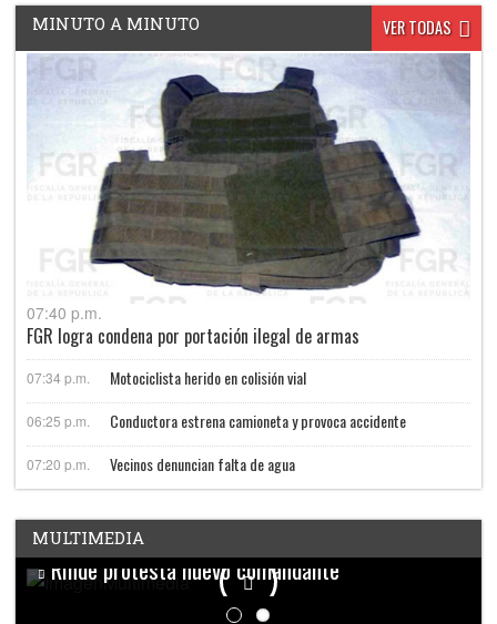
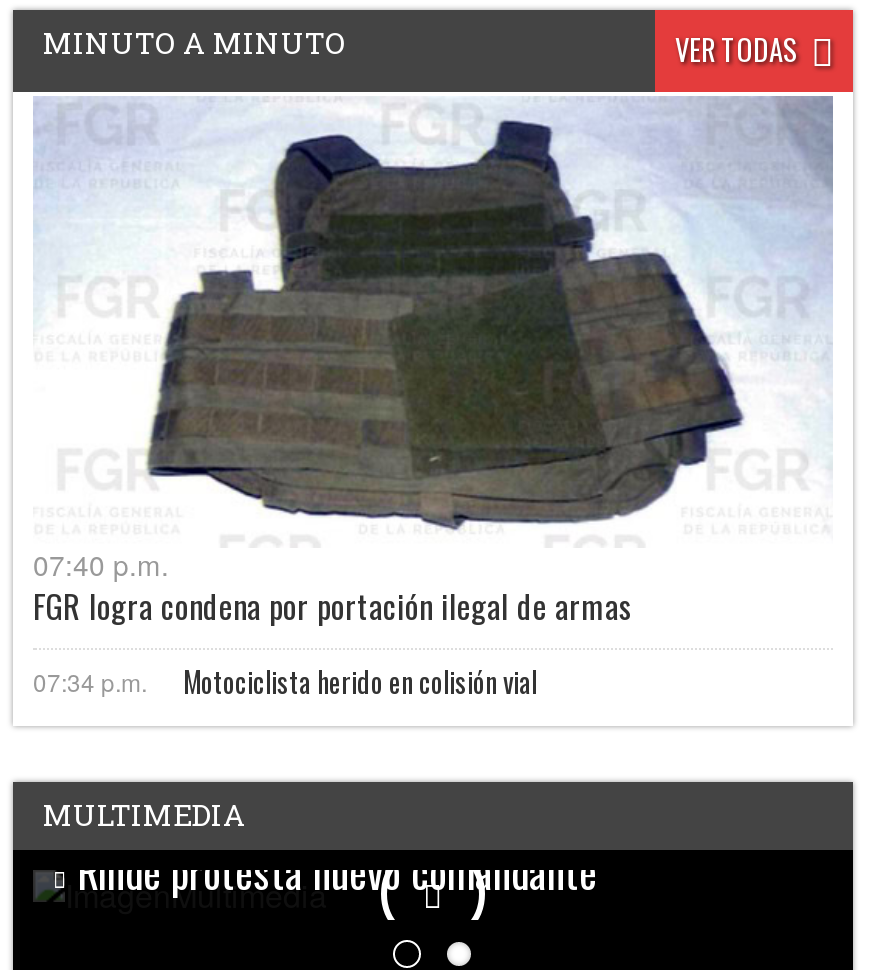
[27,409,406,475] 06:25 p.m. | Conductora estrena camioneta y provoca accidente | 07:20 p.m. | Vecinos denuncian falta de agua -> none

